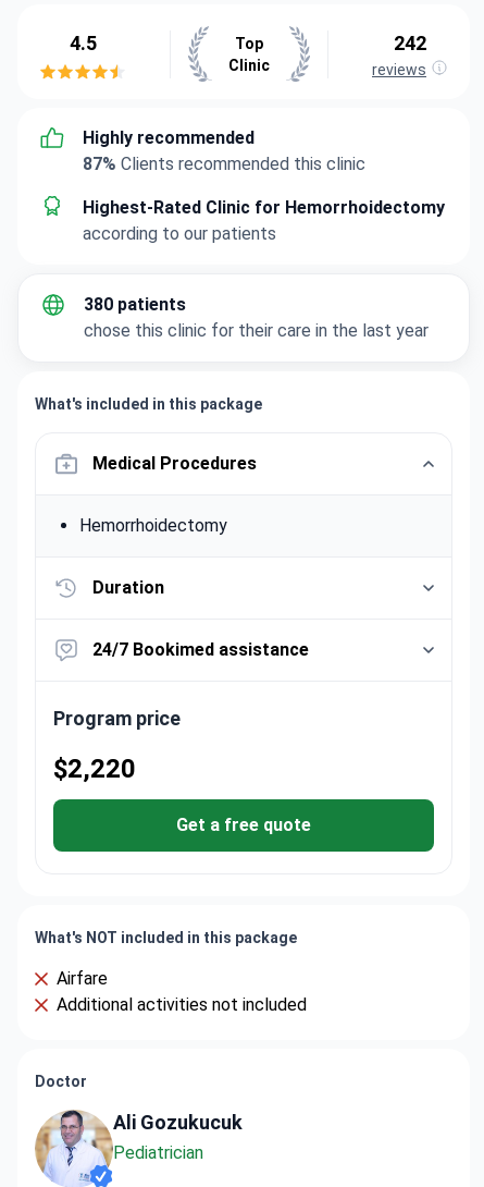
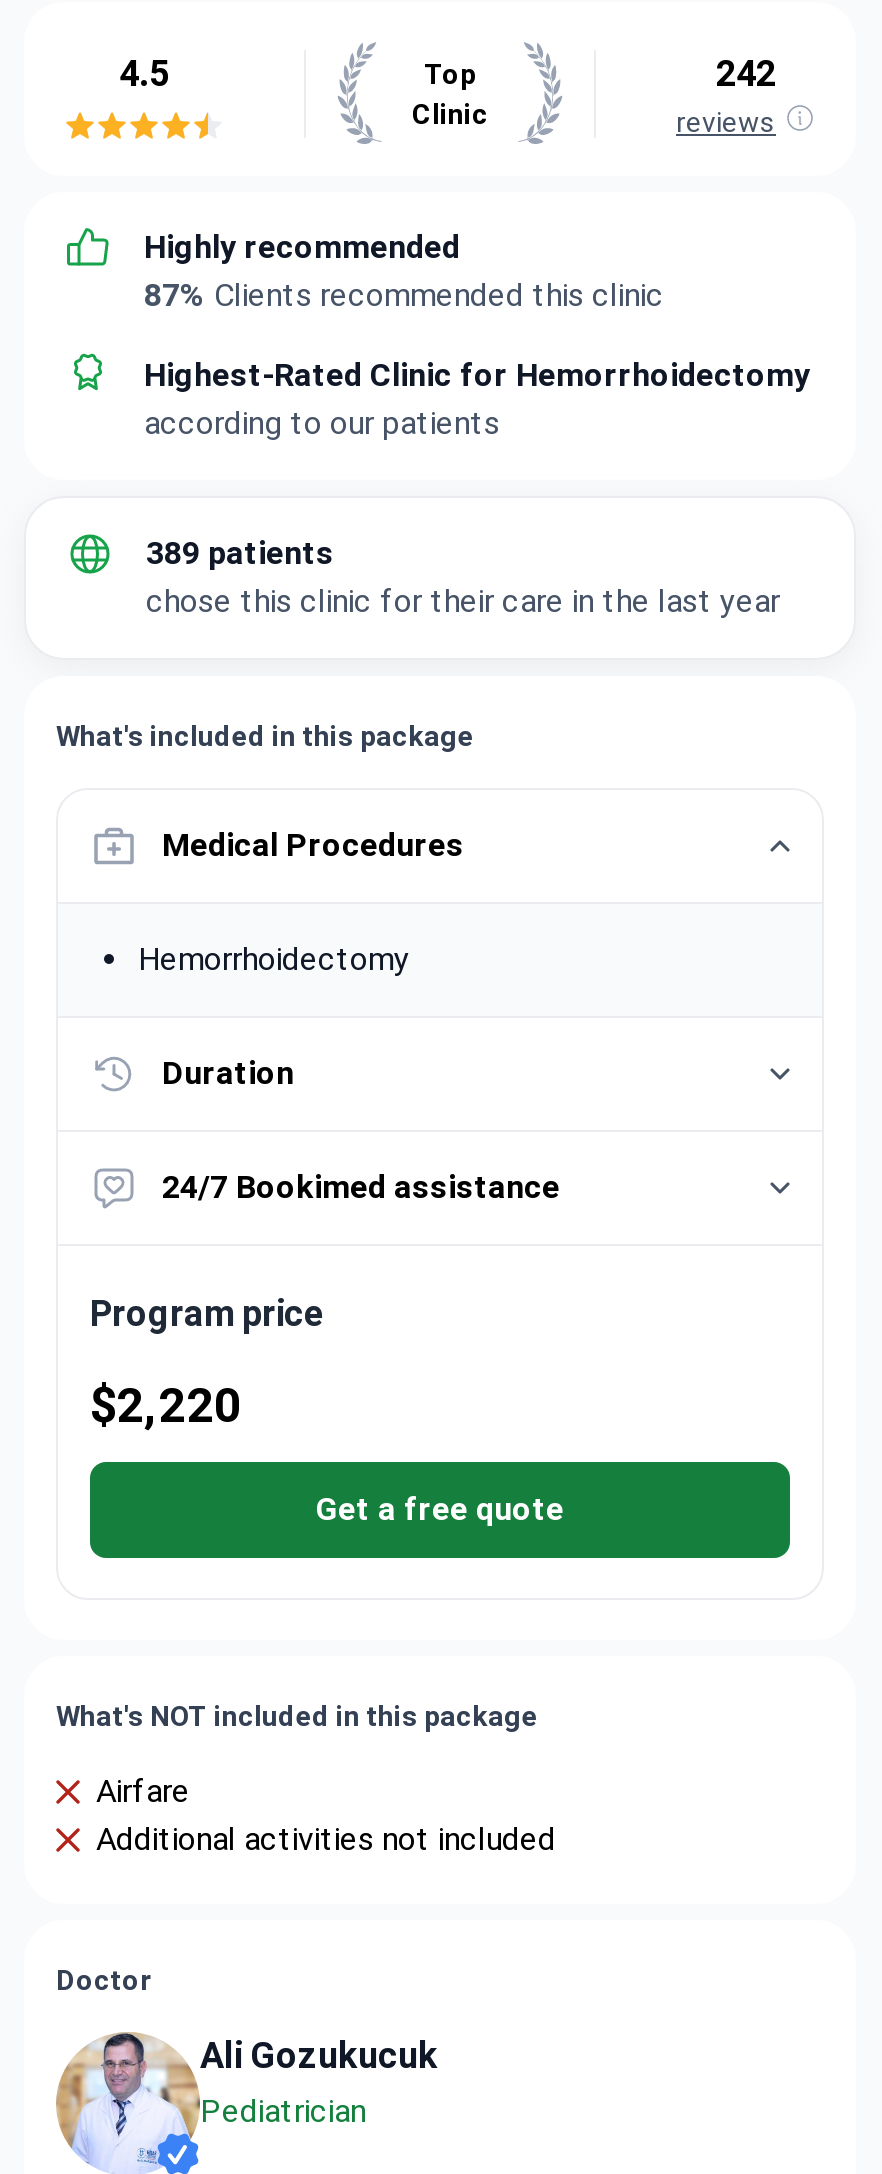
[84,294,186,315] 380 patients -> [146,534,334,572] 389 patients

